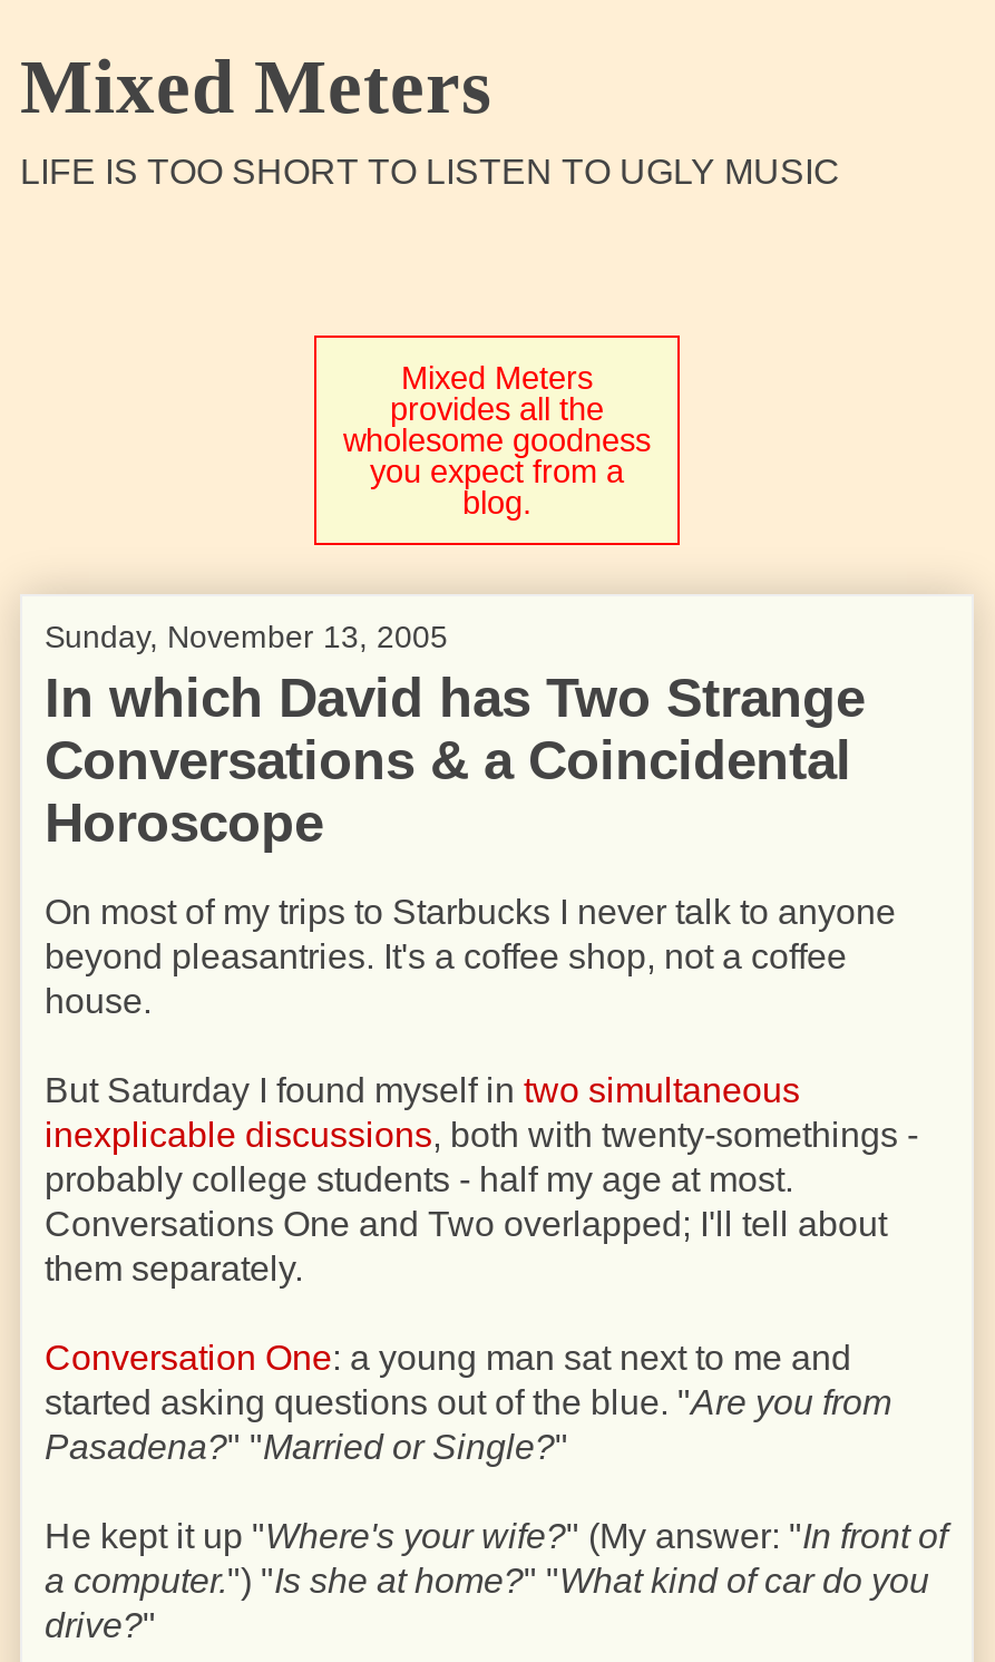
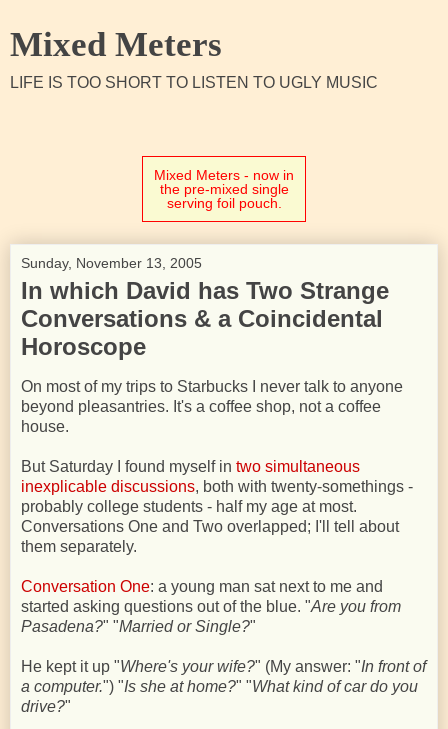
[343,360,651,521] Mixed Meters | provides all the | wholesome goodness | you expect from a | blog. -> [154,167,294,211] Mixed Meters - now in | the pre-mixed single | serving foil pouch.

